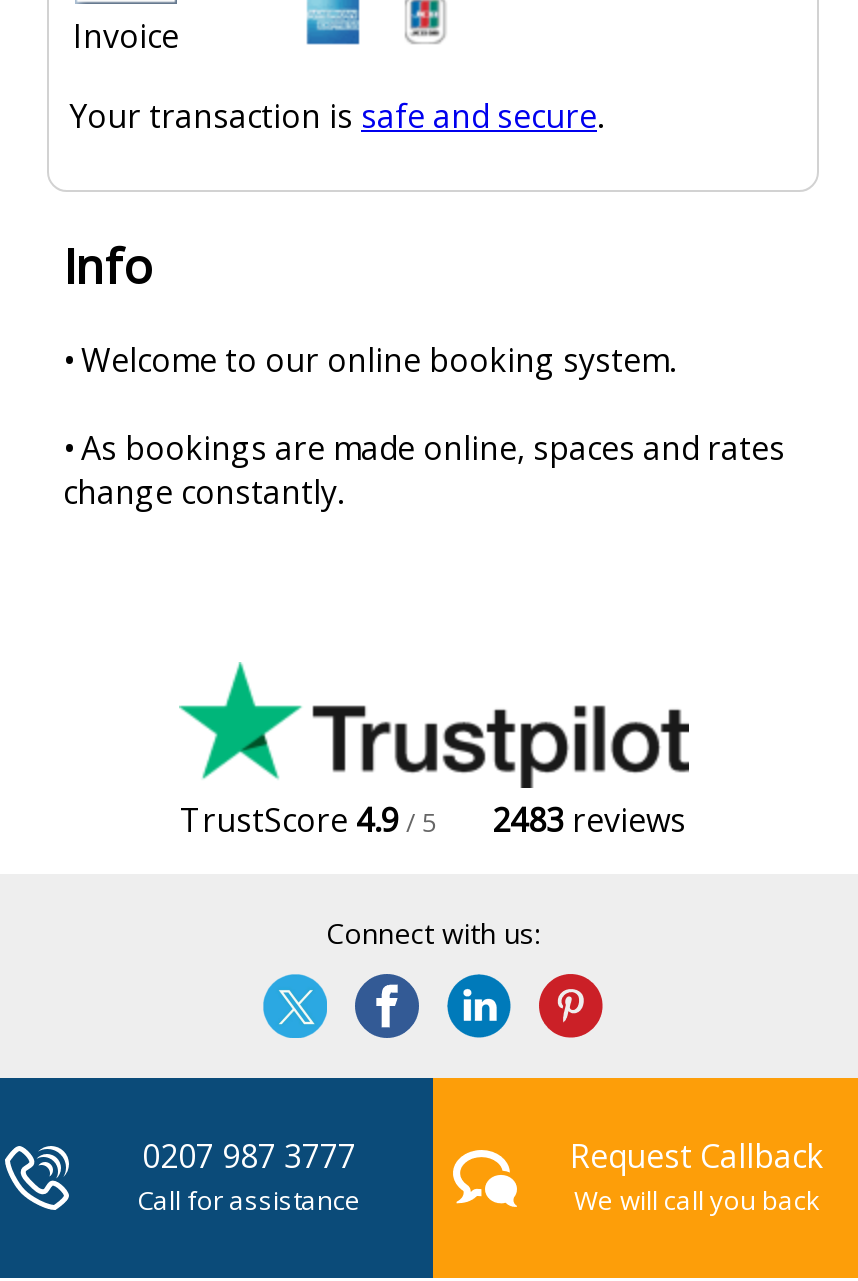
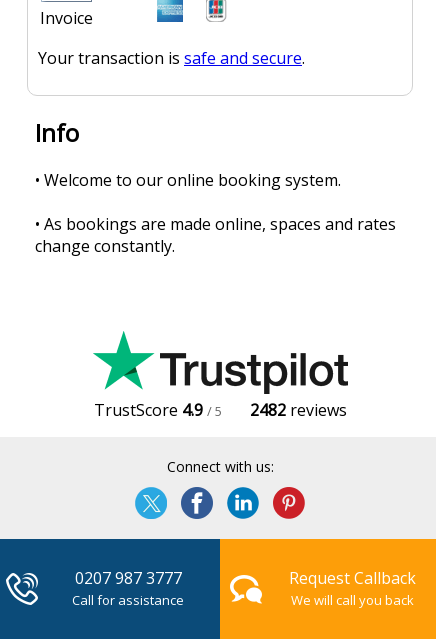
[180,799,686,843] TrustScore 4.9 / 5 2483 reviews -> [93,399,346,421] TrustScore 4.9 / 5 2482 reviews

